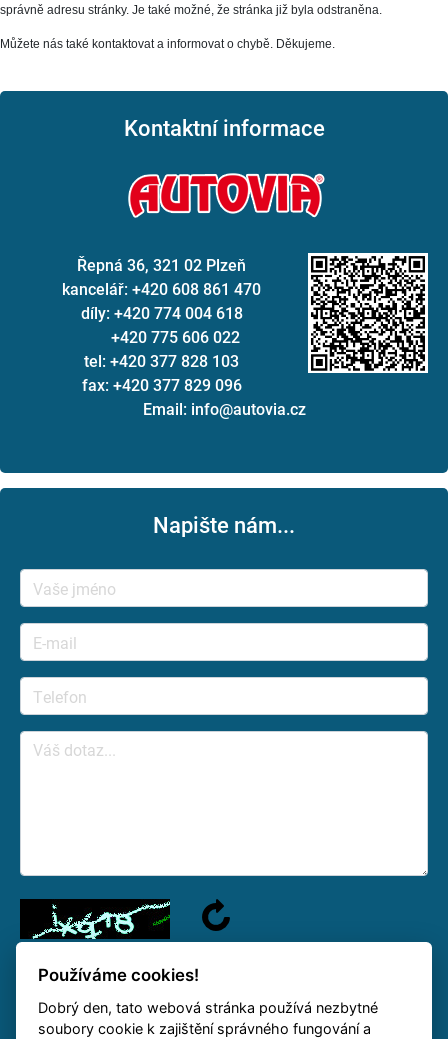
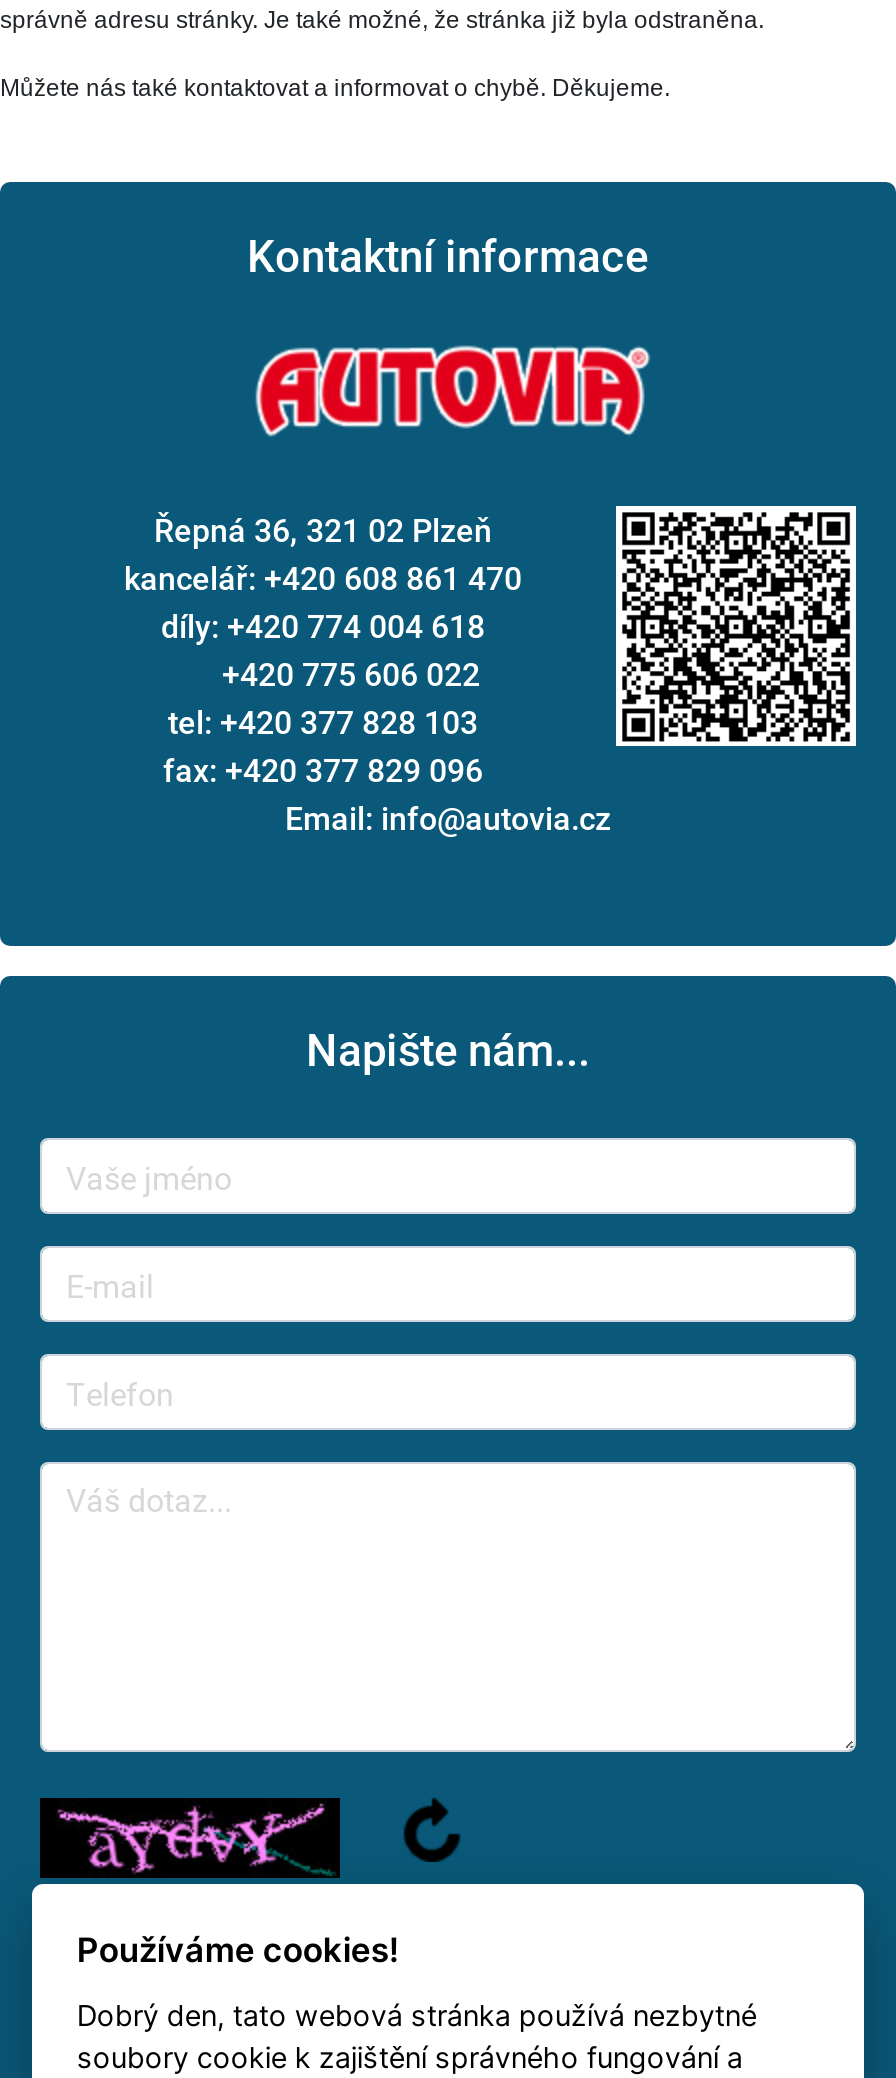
[30,901,171,940] [image] -> [58,1804,342,1880] [image]

